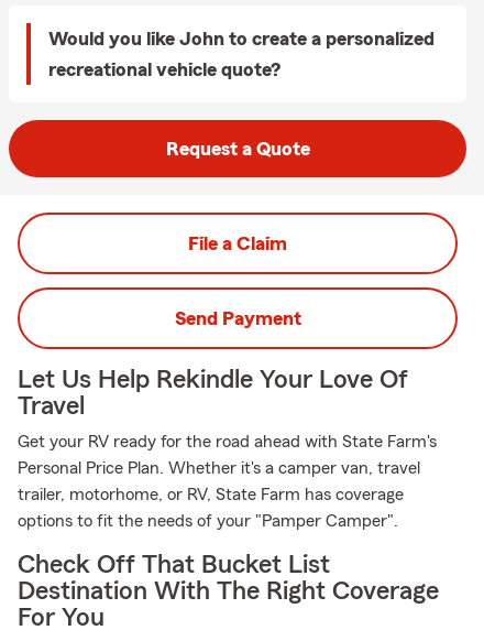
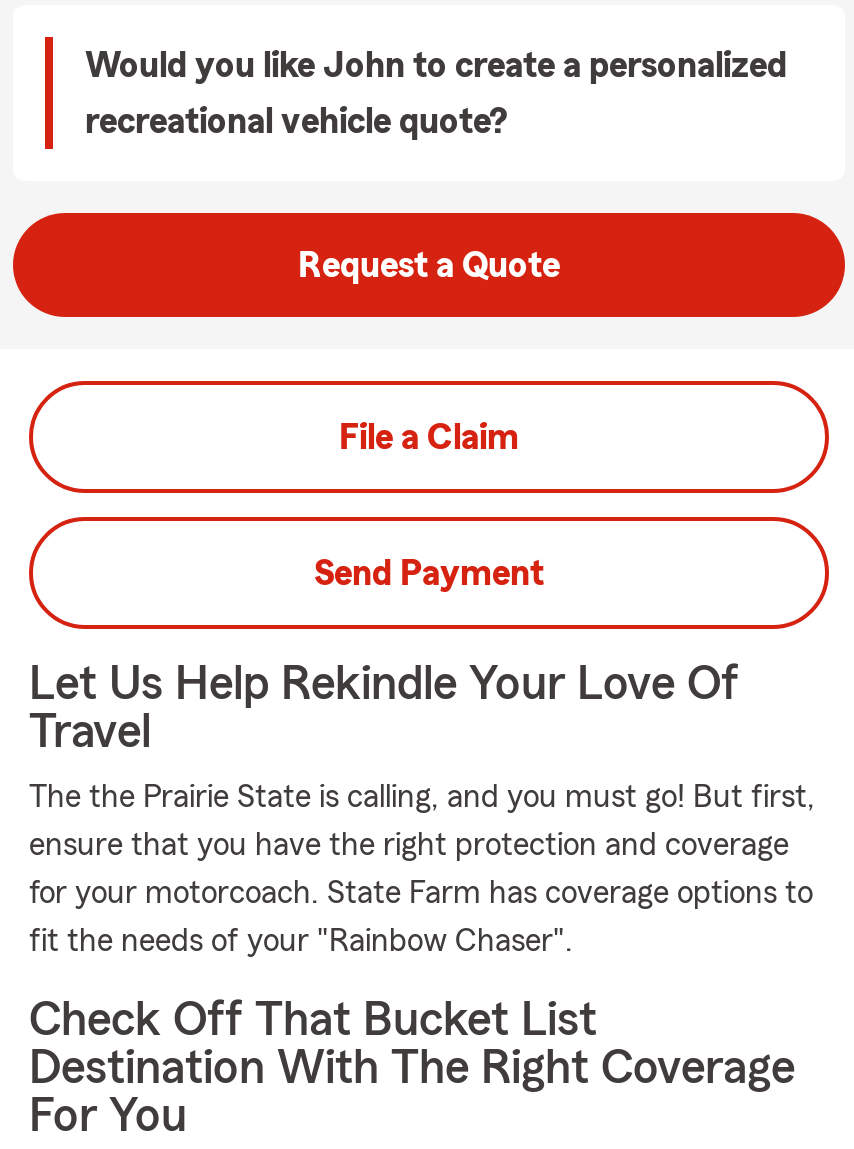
[18,433,437,450] Get your RV ready for the road ahead with State Farm's -> [29,781,815,813] The the Prairie State is calling, and you must go! But first,
[18,459,420,477] Personal Price Plan. Whether it's a camper van, travel -> [29,829,789,861] ensure that you have the right protection and coverage
[18,486,404,503] trailer, motorhome, or RV, State Farm has coverage -> [29,877,813,909] for your motorcoach. State Farm has coverage options to
[18,512,398,530] options to fit the needs of your "Pamper Camper". -> [29,925,573,957] fit the needs of your "Rainbow Chaser".

